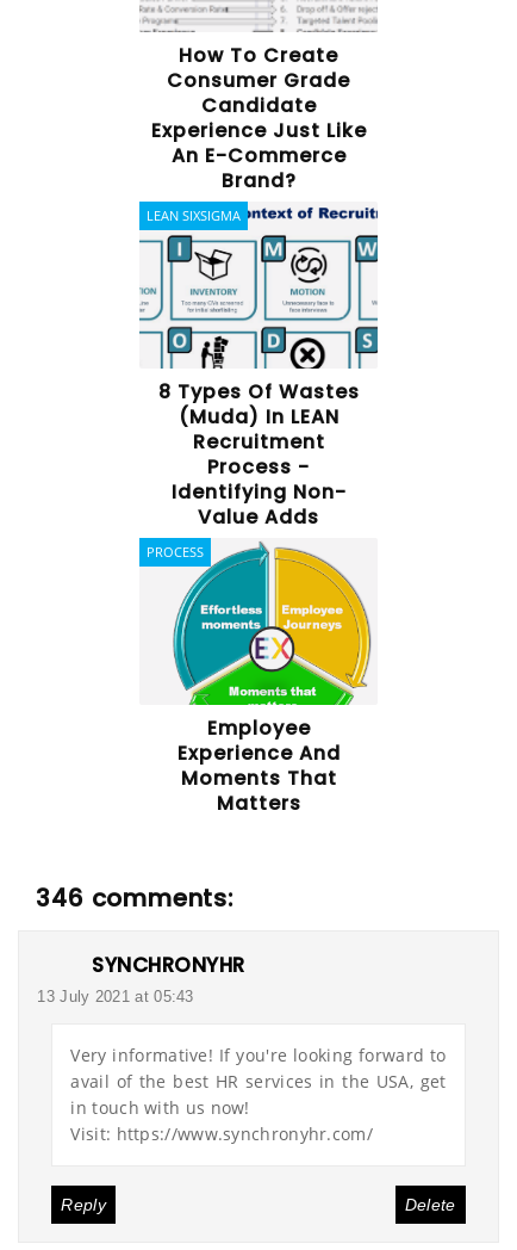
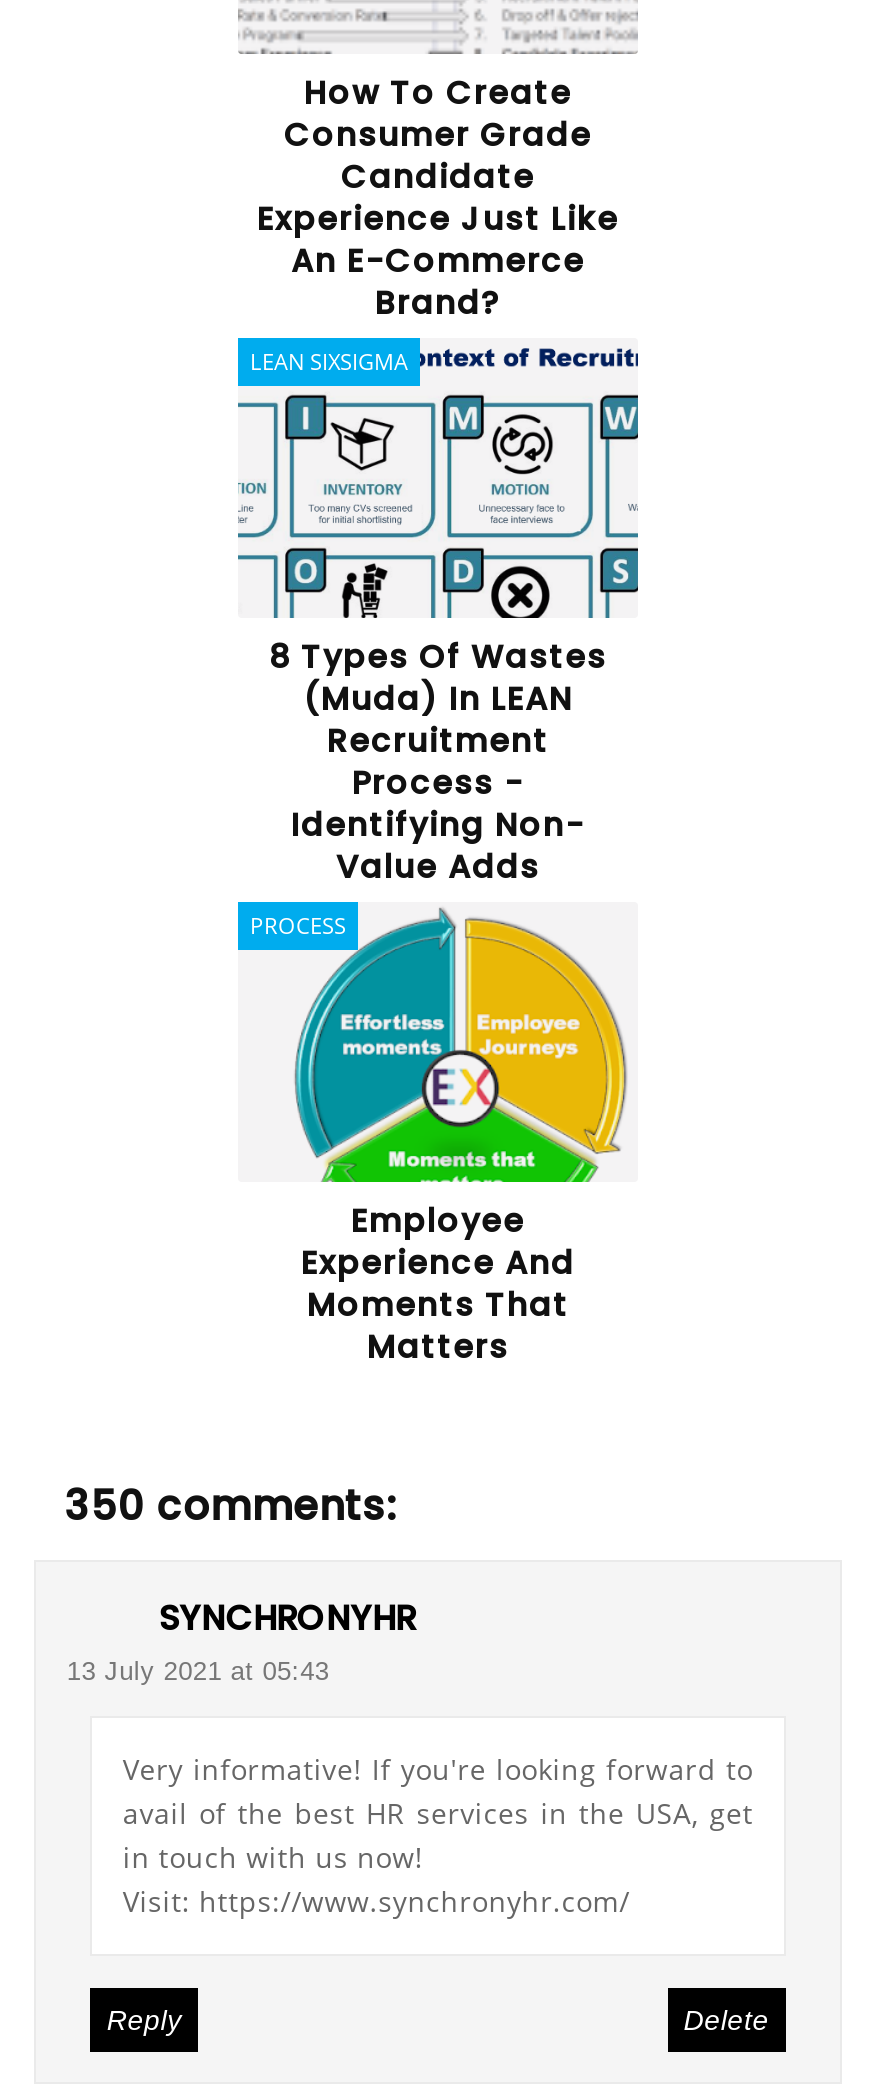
[36,881,233,914] 346 comments: -> [65,1477,396,1533] 350 comments:

